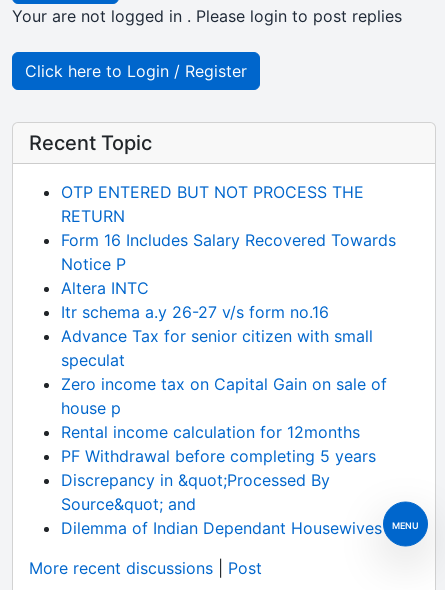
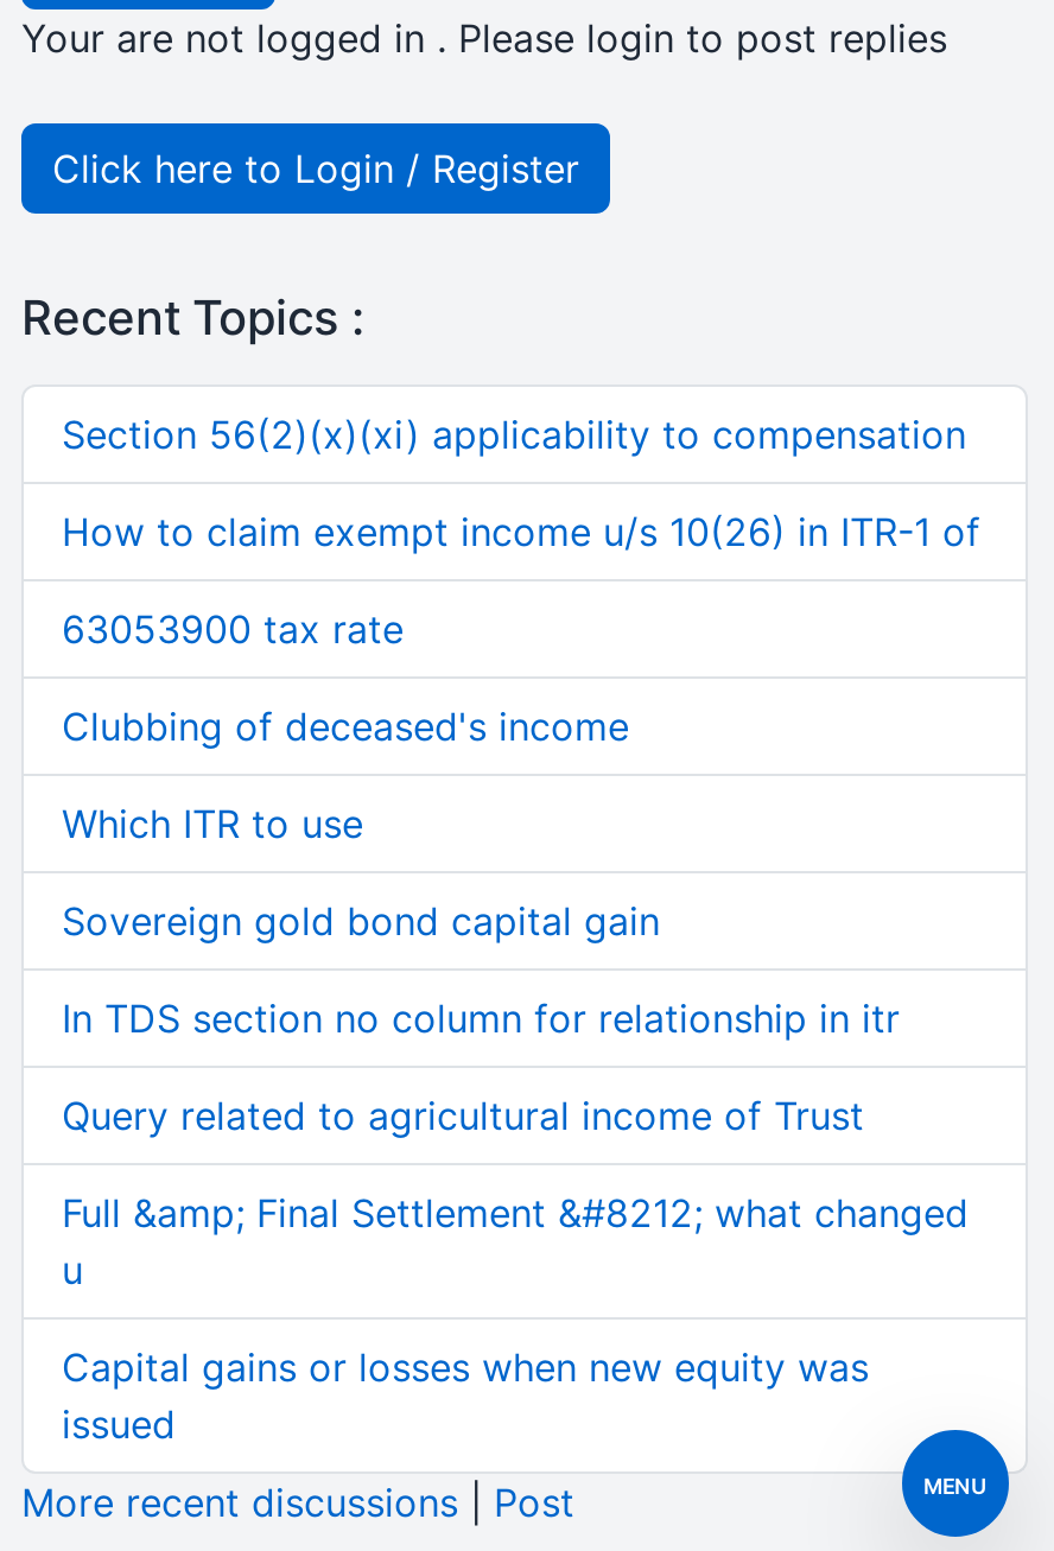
[29,131,396,538] Recent Topic | OTP ENTERED BUT NOT PROCESS THE | RETURN | Form 16 Includes Salary Recovered Towards | Notice P | Altera INTC | Itr schema a.y 26-27 v/s form no.16 | Advance Tax for senior citizen with small | speculat | Zero income tax on Capital Gain on sale of | house p | Rental income calculation for 12months | PF Withdrawal before completing 5 years | Discrepancy in &quot;Processed By | Source&quot; and | Dilemma of Indian Dependant Housewives -> [21,290,980,1448] Recent Topics : | Section 56(2)(x)(xi) applicability to compensation | How to claim exempt income u/s 10(26) in ITR-1 of | 63053900 tax rate | Clubbing of deceased's income | Which ITR to use | Sovereign gold bond capital gain | In TDS section no column for relationship in itr | Query related to agricultural income of Trust | Full &amp; Final Settlement &#8212; what changed | u | Capital gains or losses when new equity was | issued
moved [392,519,419,530] -> [923,1473,988,1499]: MENU

